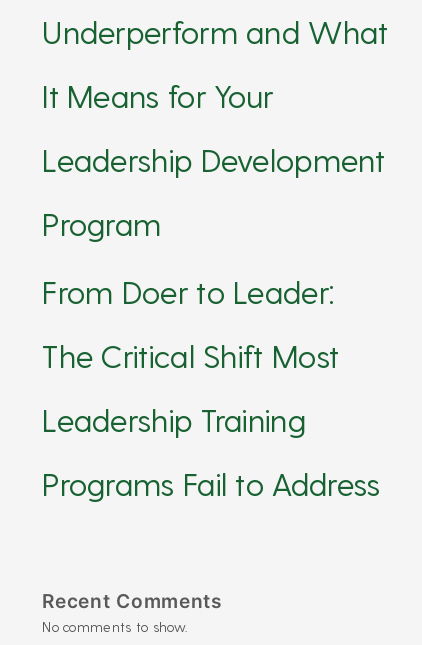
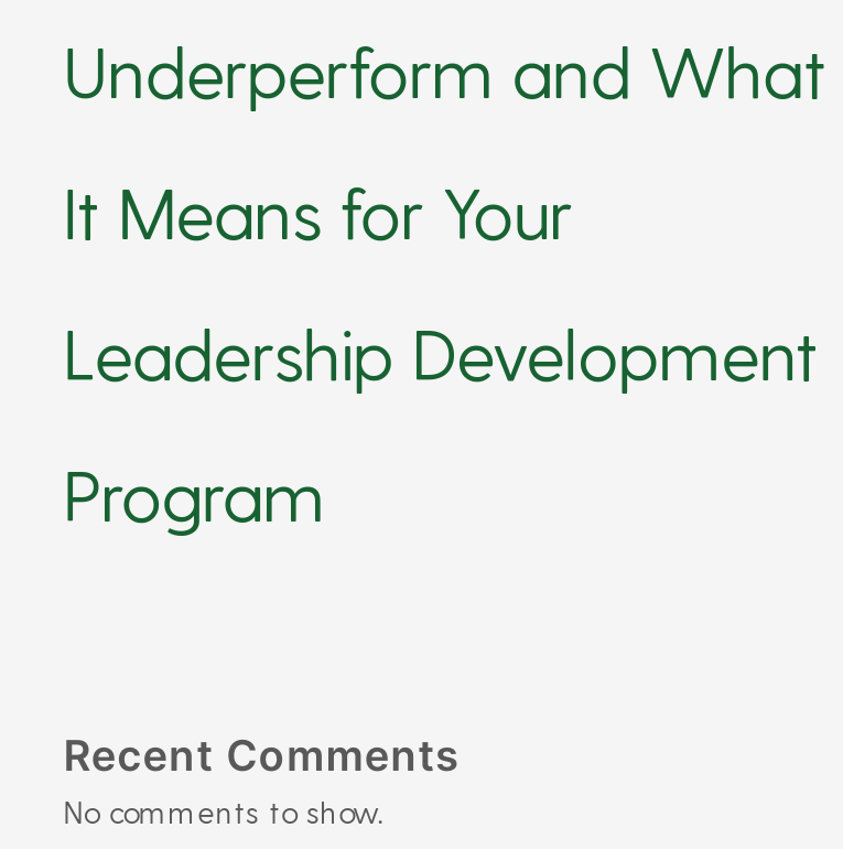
[42,272,380,502] From Doer to Leader: | The Critical Shift Most | Leadership Training | Programs Fail to Address -> none

